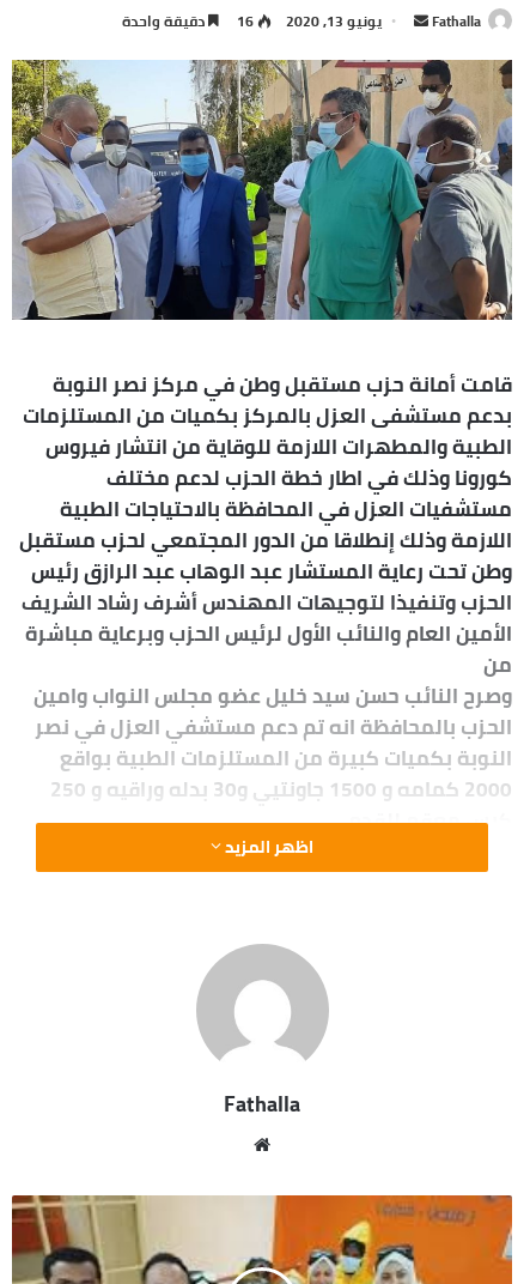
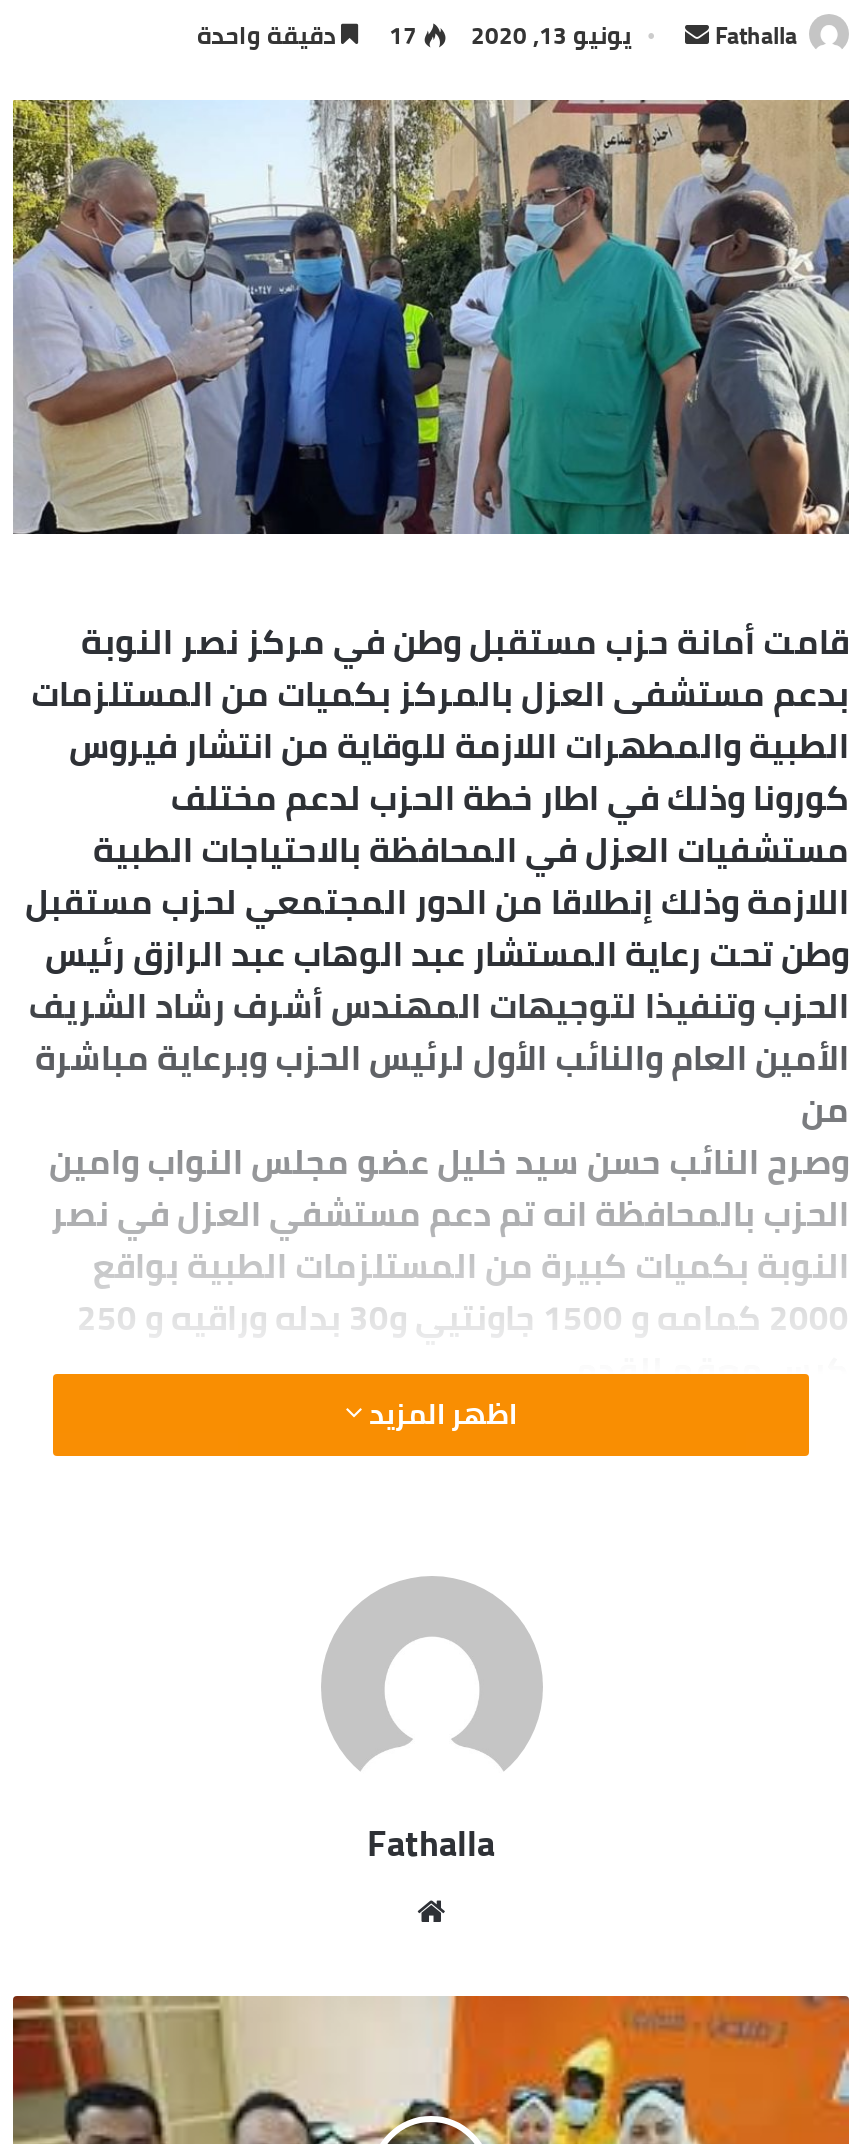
[122,7,254,35] 16 دقيقة واحدة -> [197,12,417,58] 17 دقيقة واحدة

